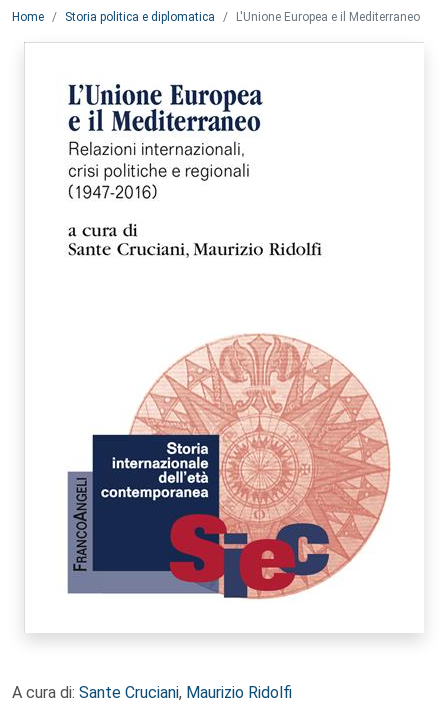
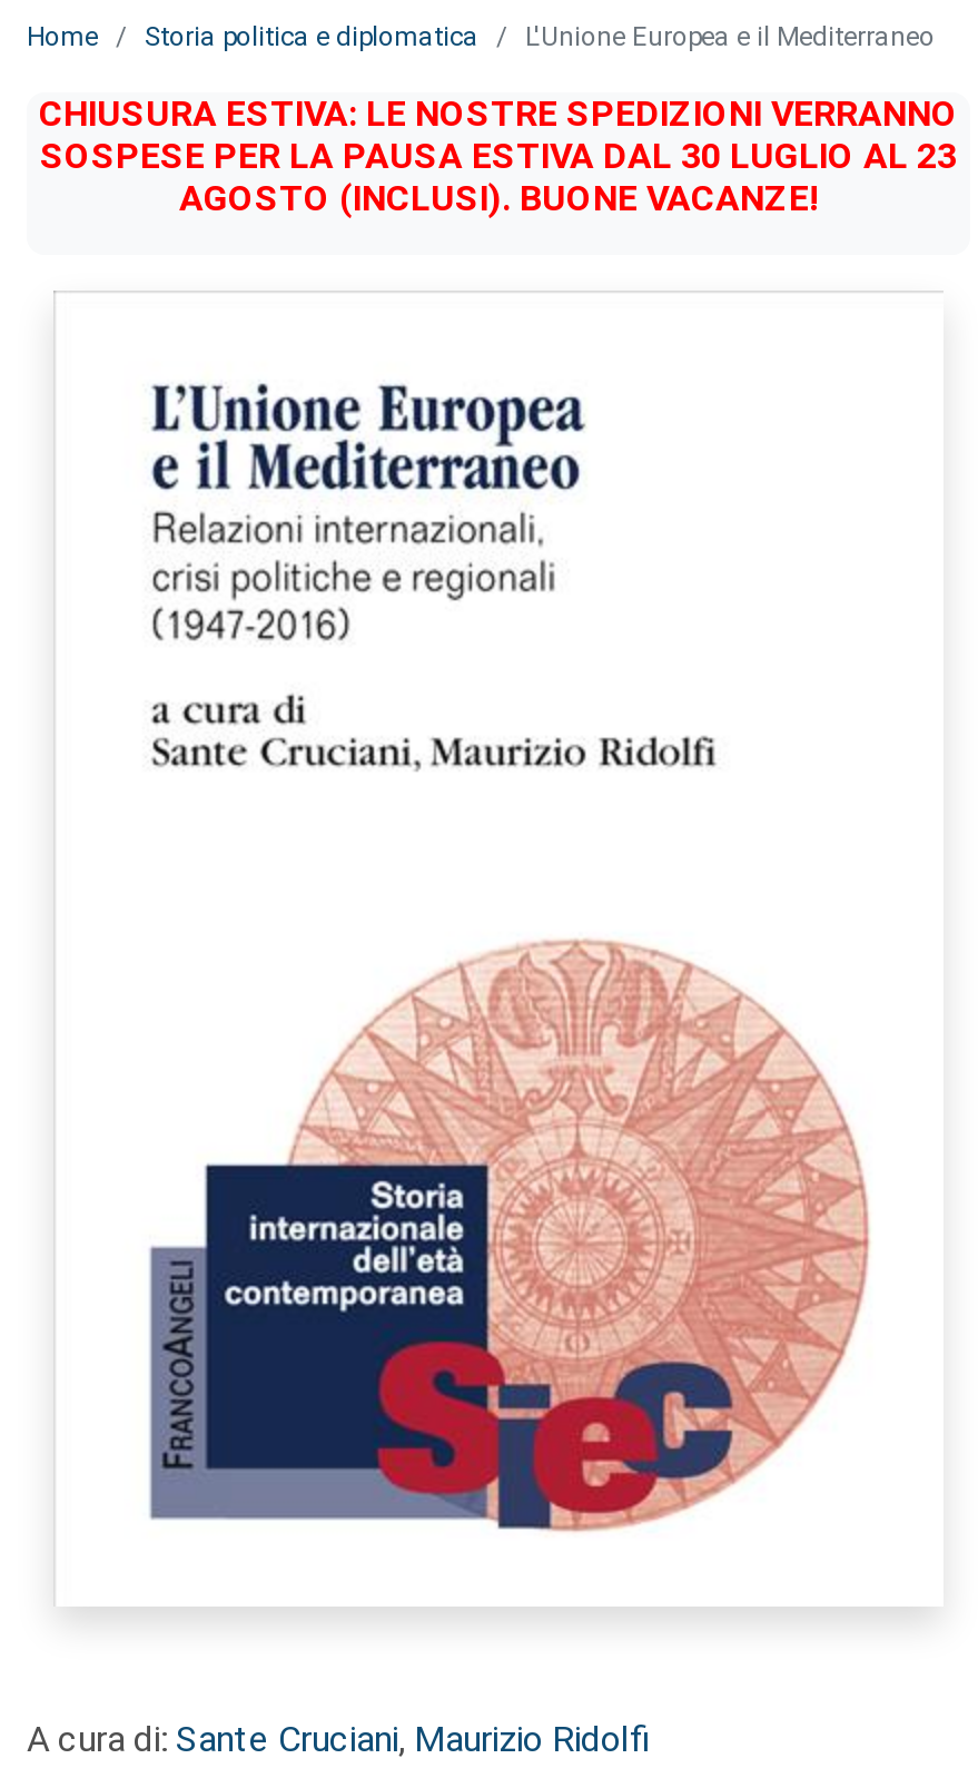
none -> [39,92,958,219] CHIUSURA ESTIVA: LE NOSTRE SPEDIZIONI VERRANNO | SOSPESE PER LA PAUSA ESTIVA DAL 30 LUGLIO AL 23 | AGOSTO (INCLUSI). BUONE VACANZE!

